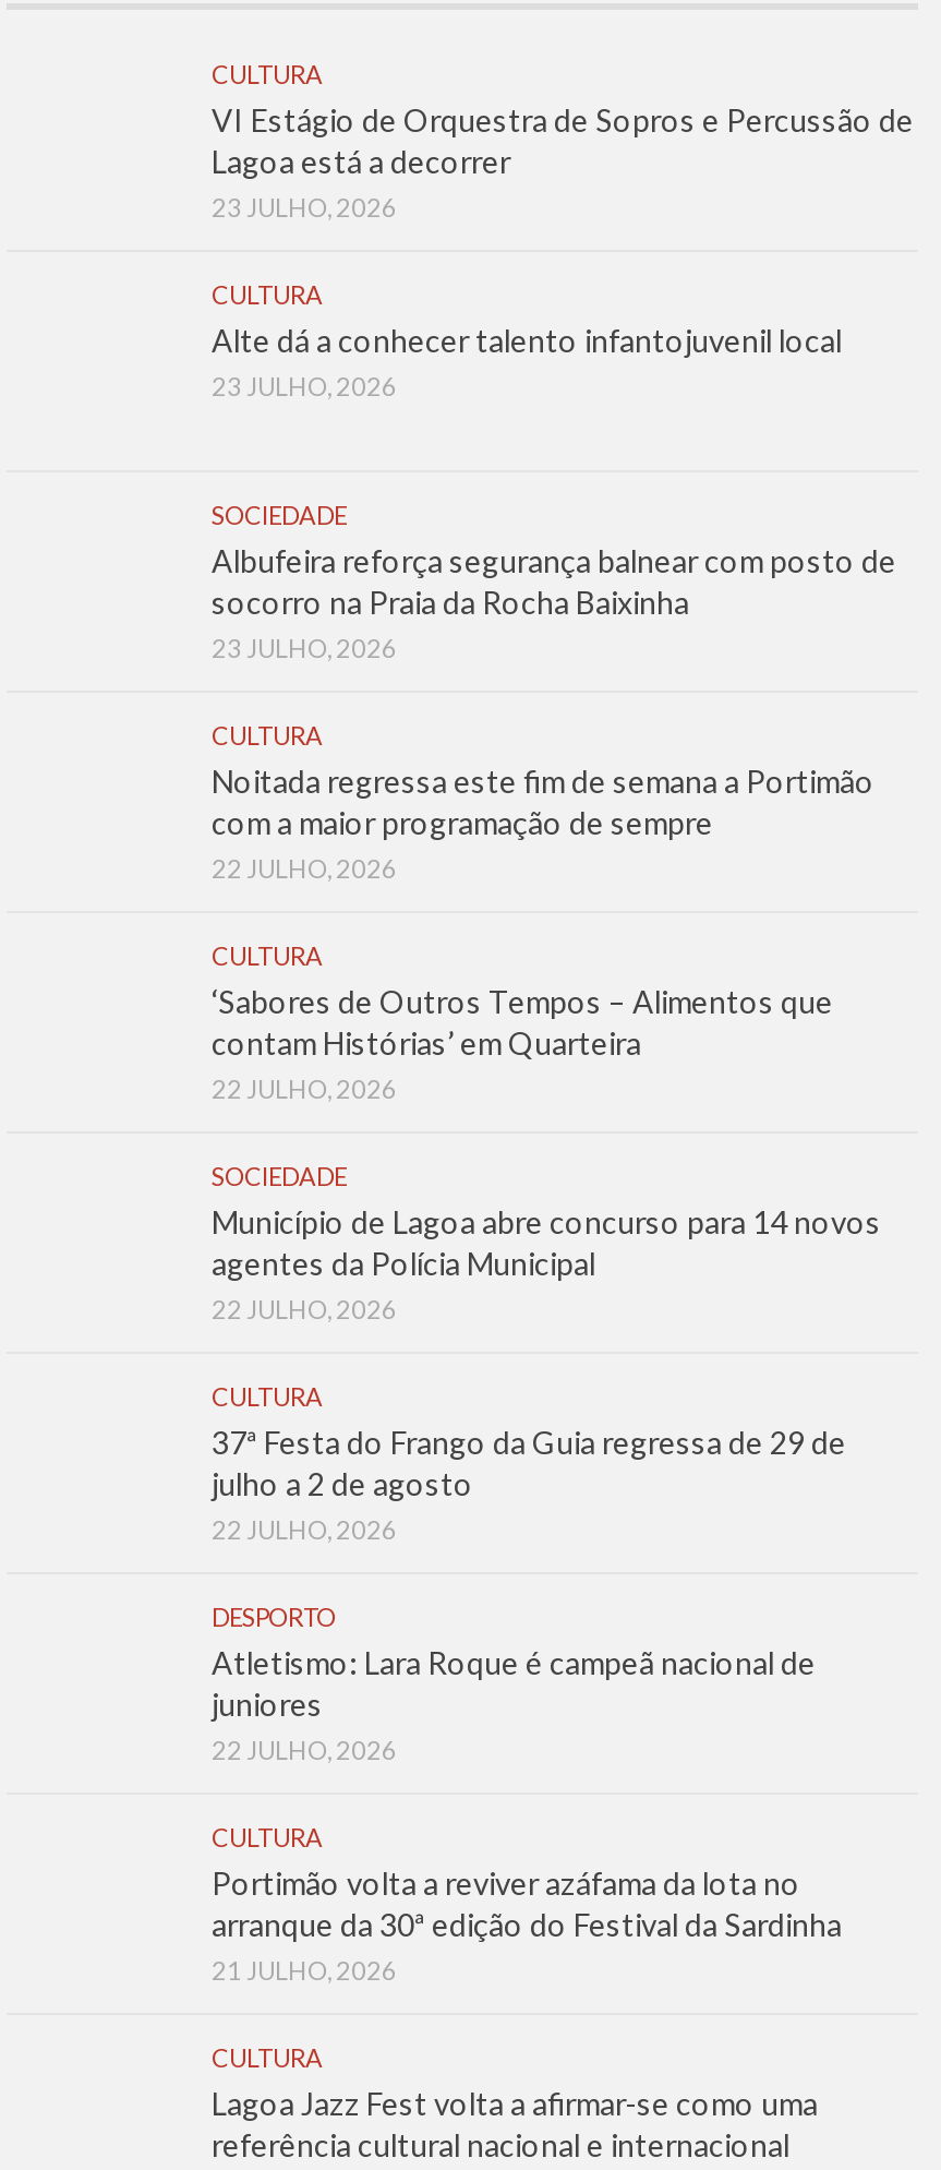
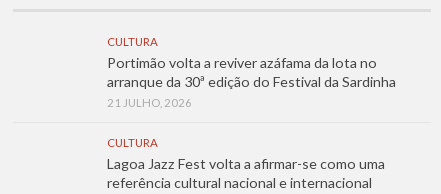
[212,101,914,400] VI Estágio de Orquestra de Sopros e Percussão de | Lagoa está a decorrer | 23 JULHO, 2026 | CULTURA | Alte dá a conhecer talento infantojuvenil local | 23 JULHO, 2026 -> none
[212,501,896,1851] SOCIEDADE | Albufeira reforça segurança balnear com posto de | socorro na Praia da Rocha Baixinha | 23 JULHO, 2026 | CULTURA | Noitada regressa este fim de semana a Portimão | com a maior programação de sempre | 22 JULHO, 2026 | CULTURA | ‘Sabores de Outros Tempos – Alimentos que | contam Histórias’ em Quarteira | 22 JULHO, 2026 | SOCIEDADE | Município de Lagoa abre concurso para 14 novos | agentes da Polícia Municipal | 22 JULHO, 2026 | CULTURA | 37ª Festa do Frango da Guia regressa de 29 de | julho a 2 de agosto | 22 JULHO, 2026 | DESPORTO | Atletismo: Lara Roque é campeã nacional de | juniores | 22 JULHO, 2026 | CULTURA -> none

